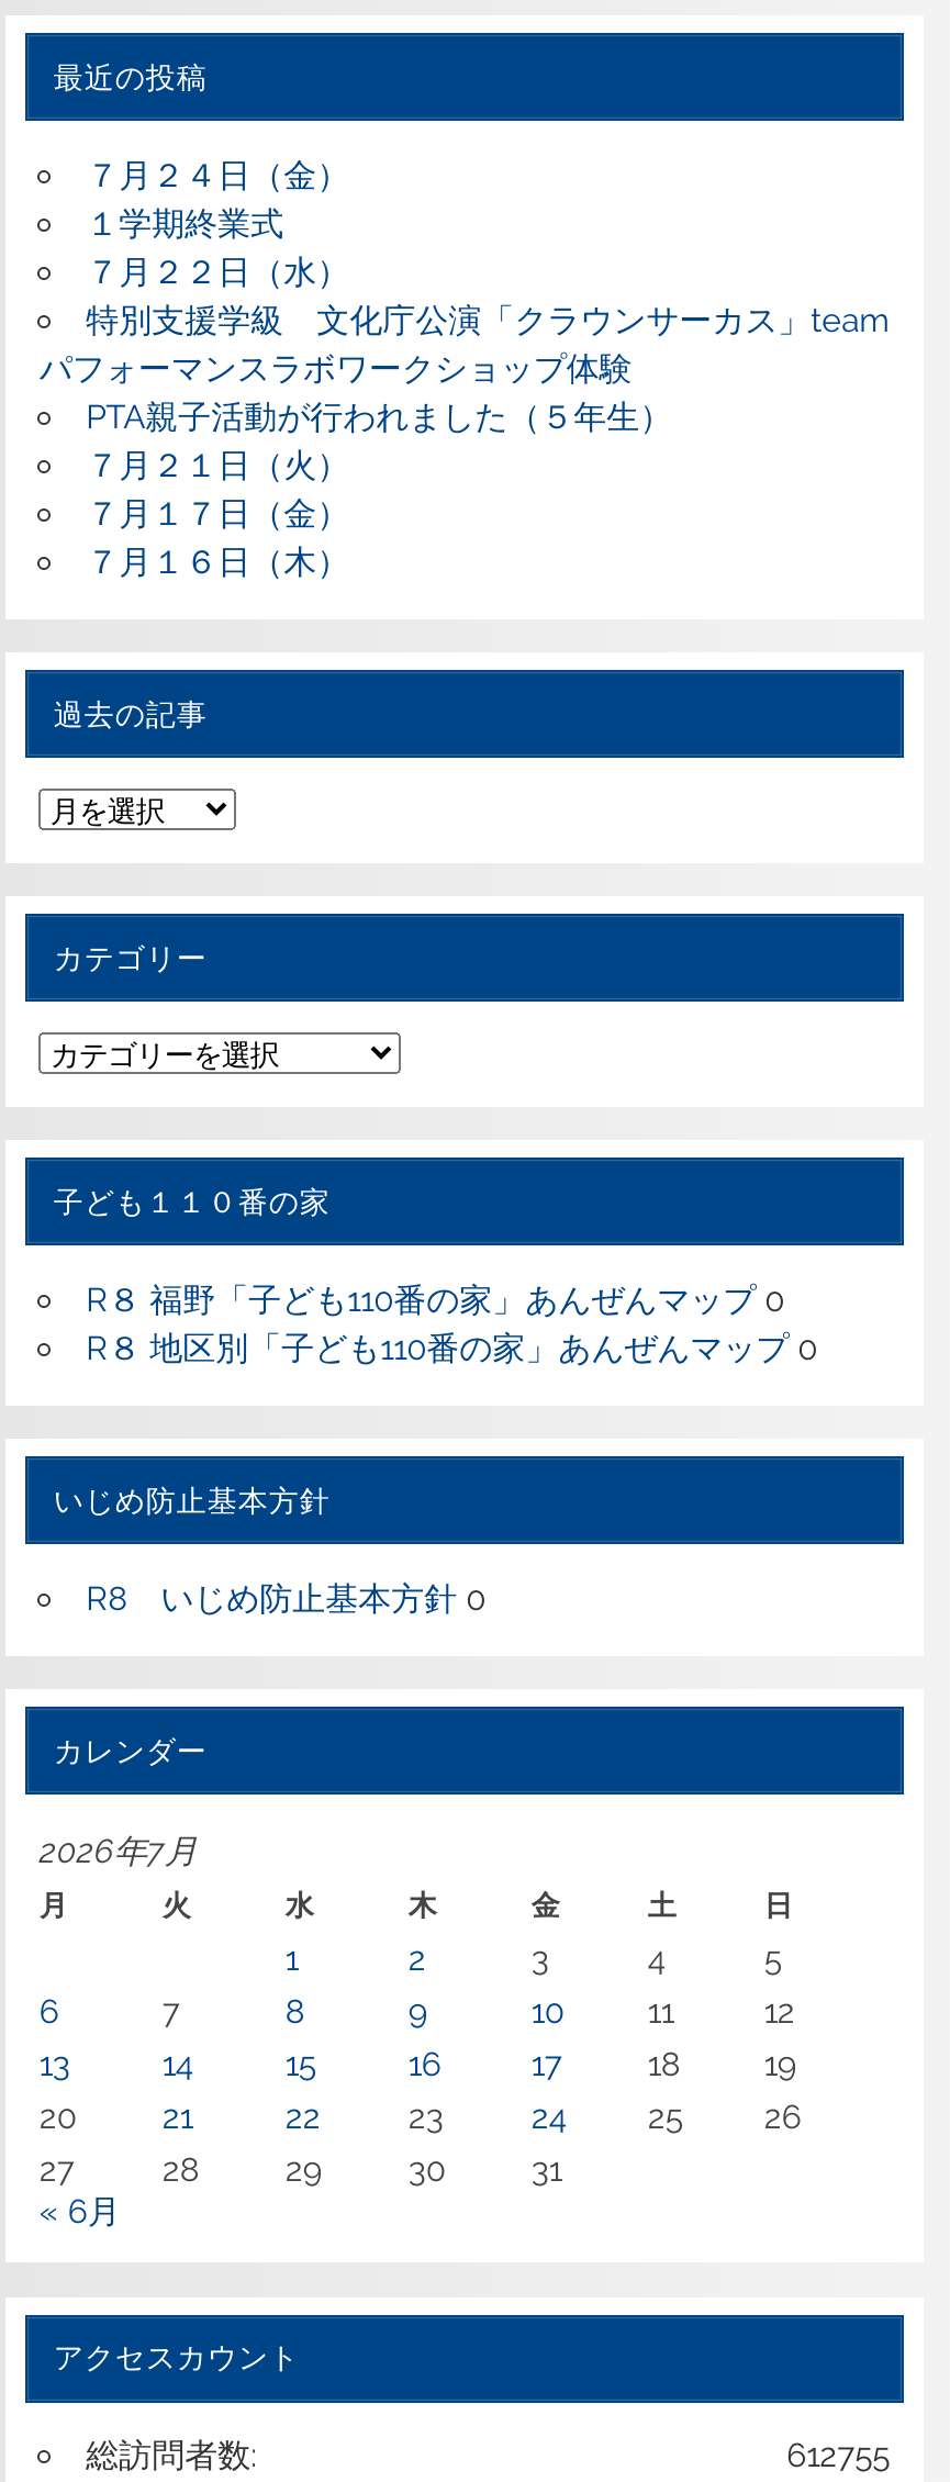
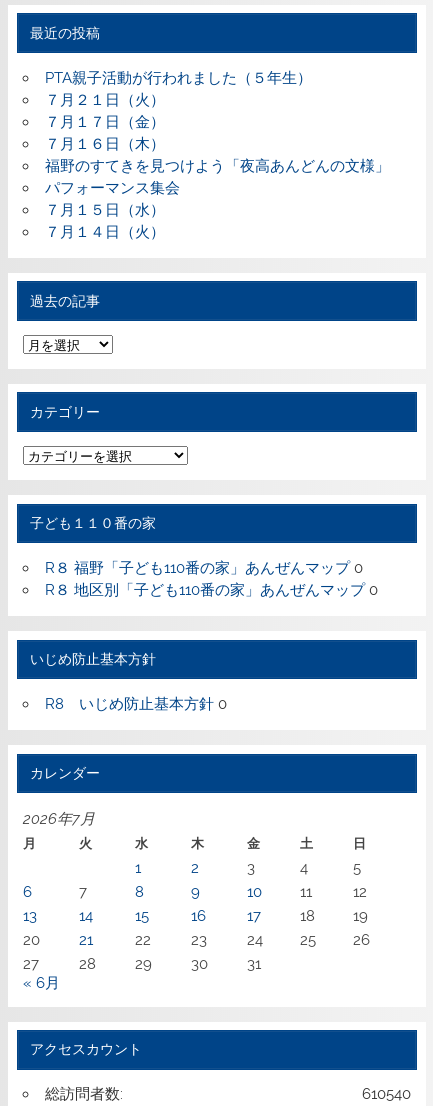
[39,155,890,388] ７月２４日（金） | １学期終業式 | ７月２２日（水） | 特別支援学級 文化庁公演「クラウンサーカス」team | パフォーマンスラボワークショップ体験 -> none
moved [86,397,672,581] -> [45,69,312,153]: PTA親子活動が行われました（５年生） | ７月２１日（火） | ７月１７日（金） | ７月１６日（木）
none -> [45,157,390,241] 福野のすてきを見つけよう「夜高あんどんの文様」 | パフォーマンス集会 | ７月１５日（水） | ７月１４日（火）
[787,2437,890,2476] 612755 -> [362,1085,411,1103] 610540

